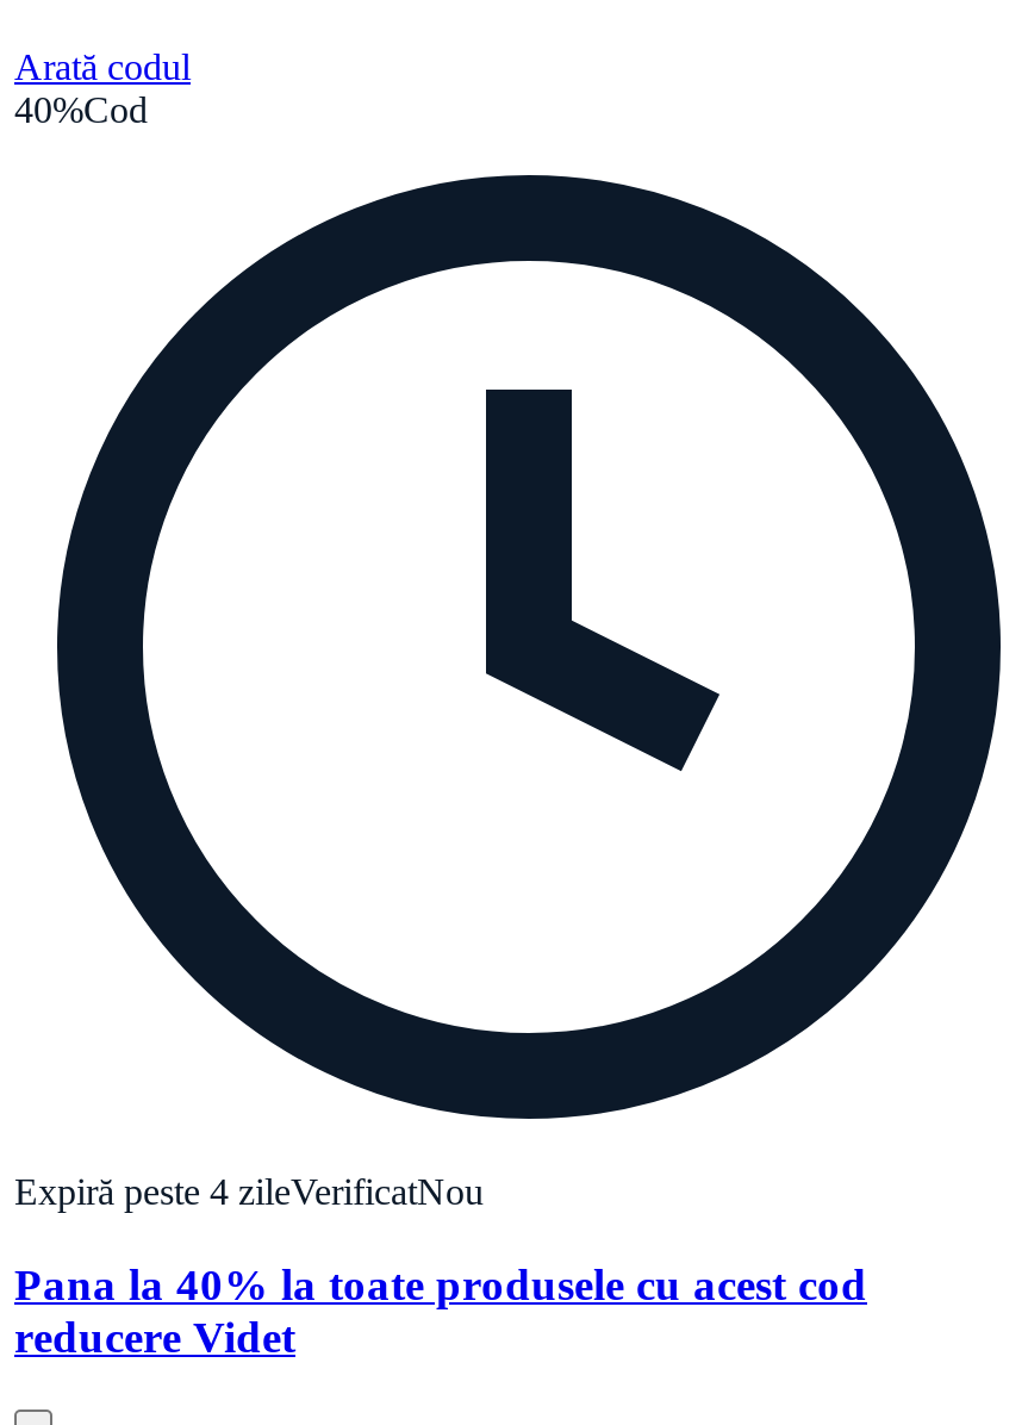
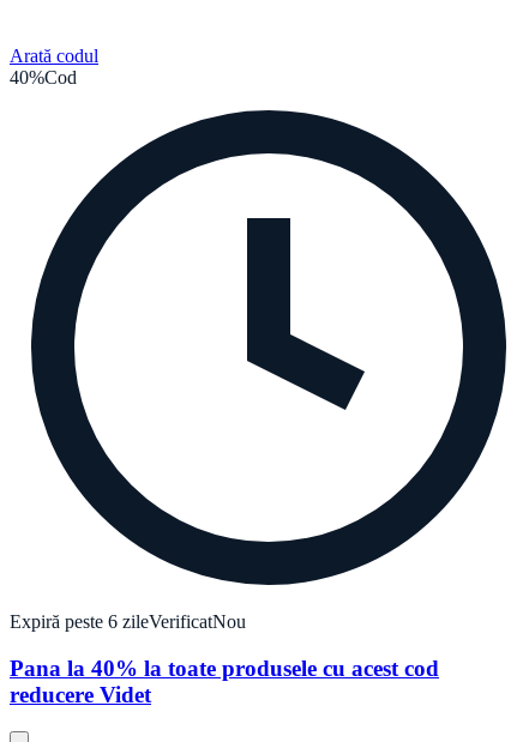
[14,1172,484,1213] Expiră peste 4 zileVerificatNou -> [10,612,246,632] Expiră peste 6 zileVerificatNou

